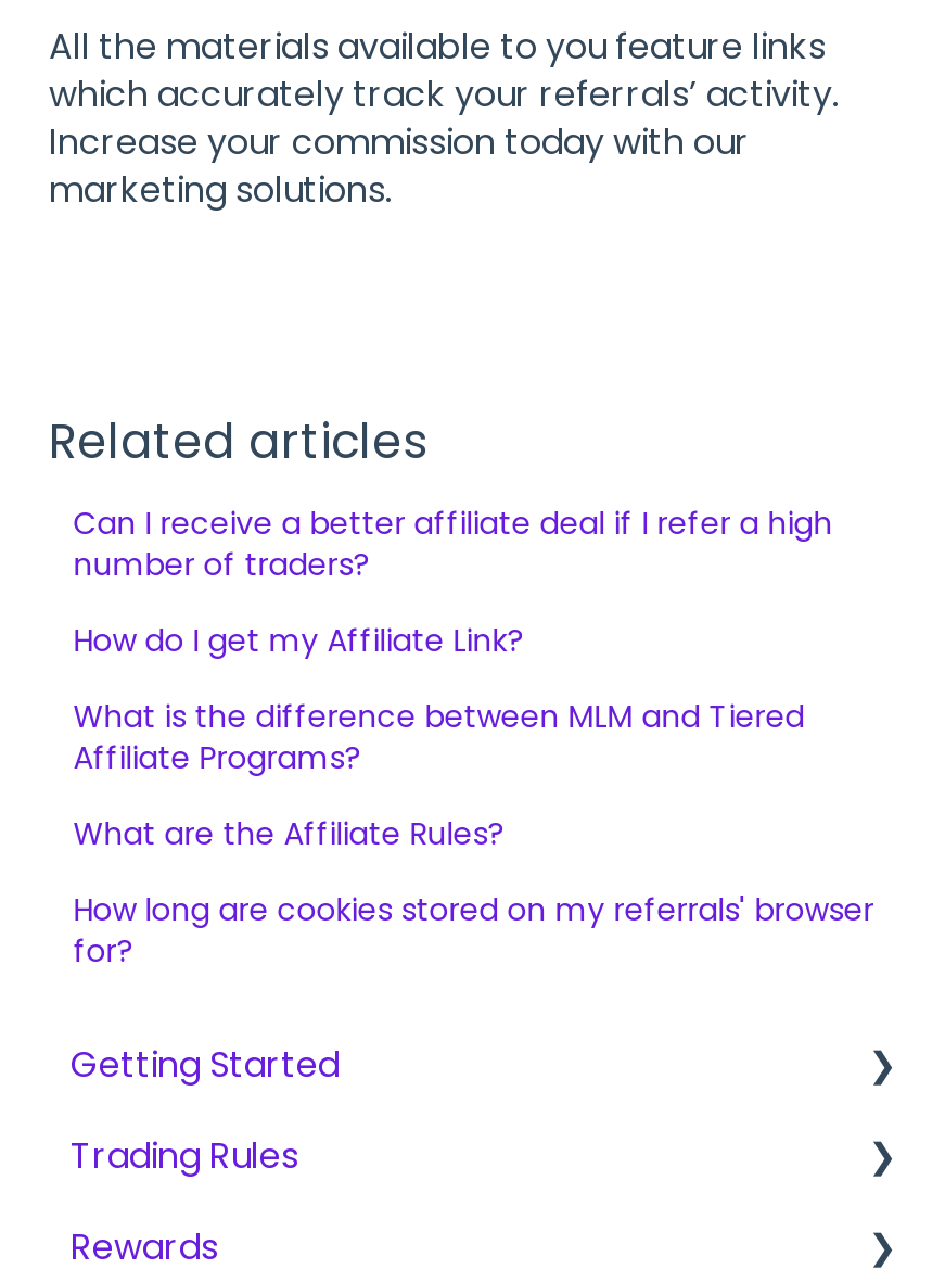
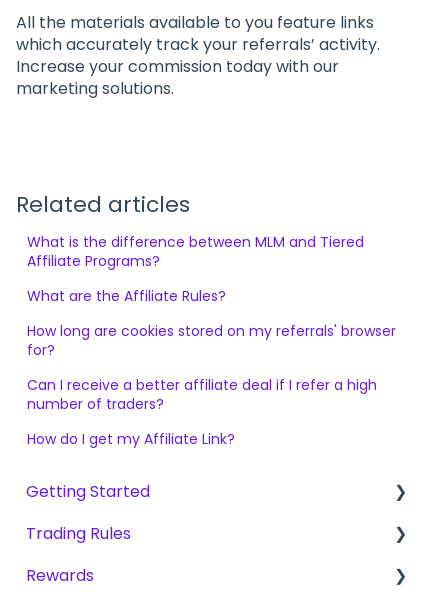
moved [73,502,833,662] -> [27,375,377,449]: Can I receive a better affiliate deal if I refer a high | number of traders? | How do I get my Affiliate Link?
moved [73,695,874,973] -> [27,232,396,360]: What is the difference between MLM and Tiered | Affiliate Programs? | What are the Affiliate Rules? | How long are cookies stored on my referrals' browser | for?

